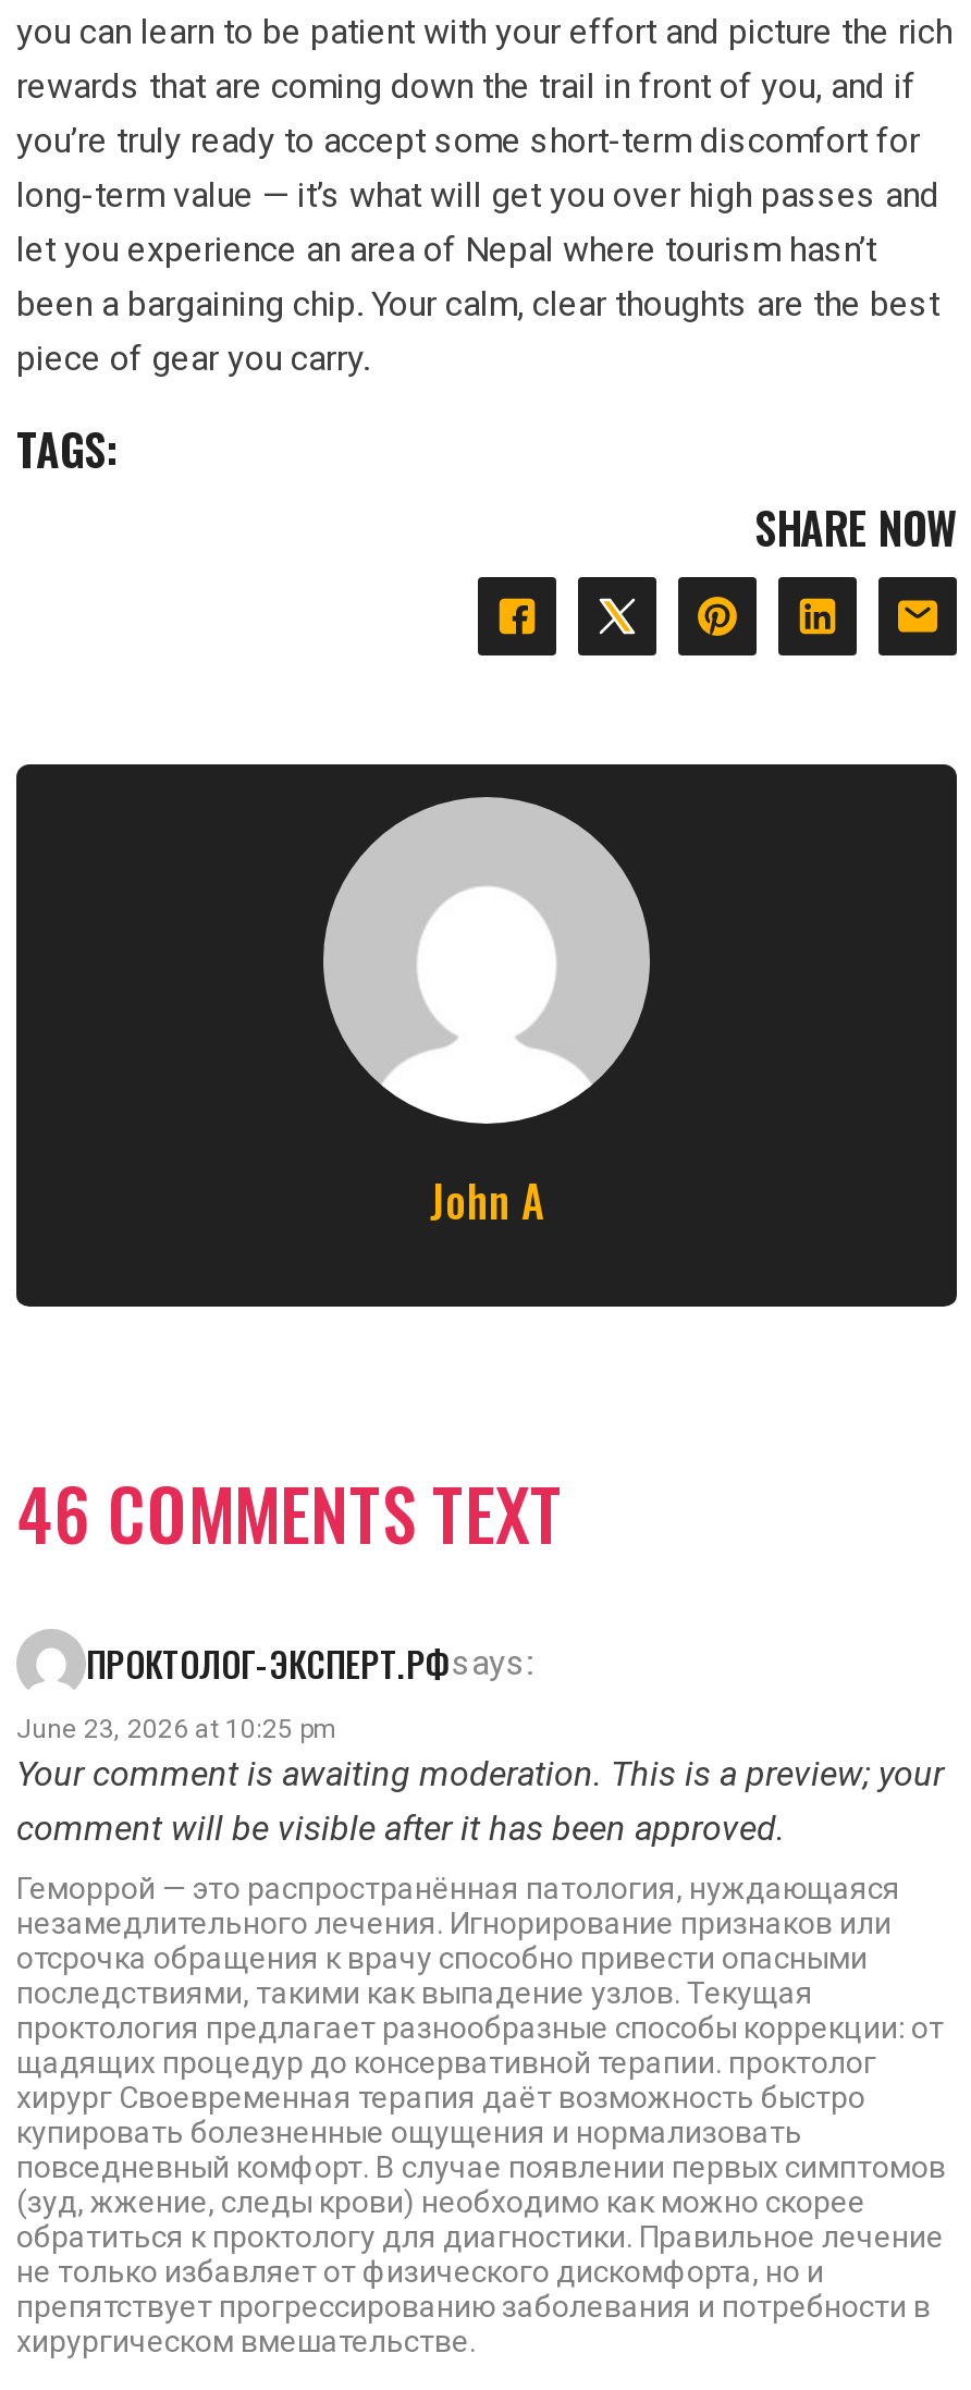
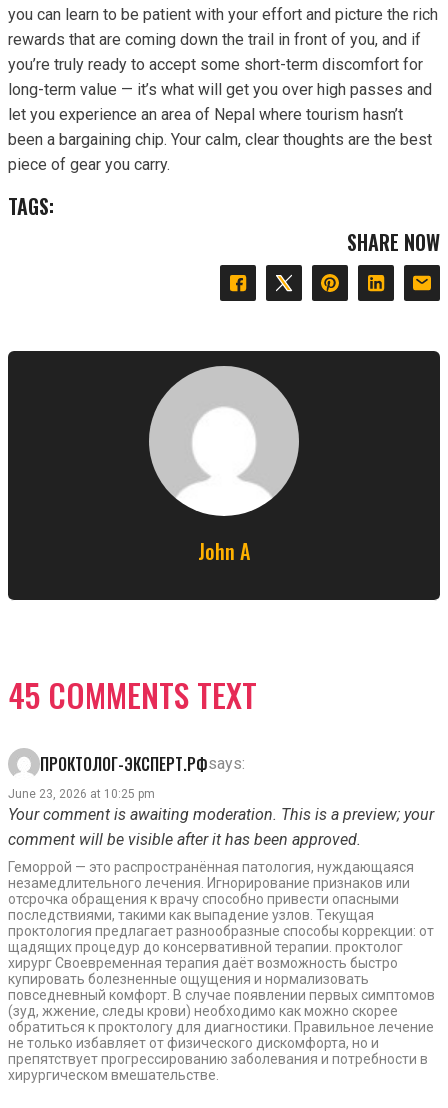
[16,1460,563,1562] 46 COMMENTS TEXT -> [8,670,257,717] 45 COMMENTS TEXT

